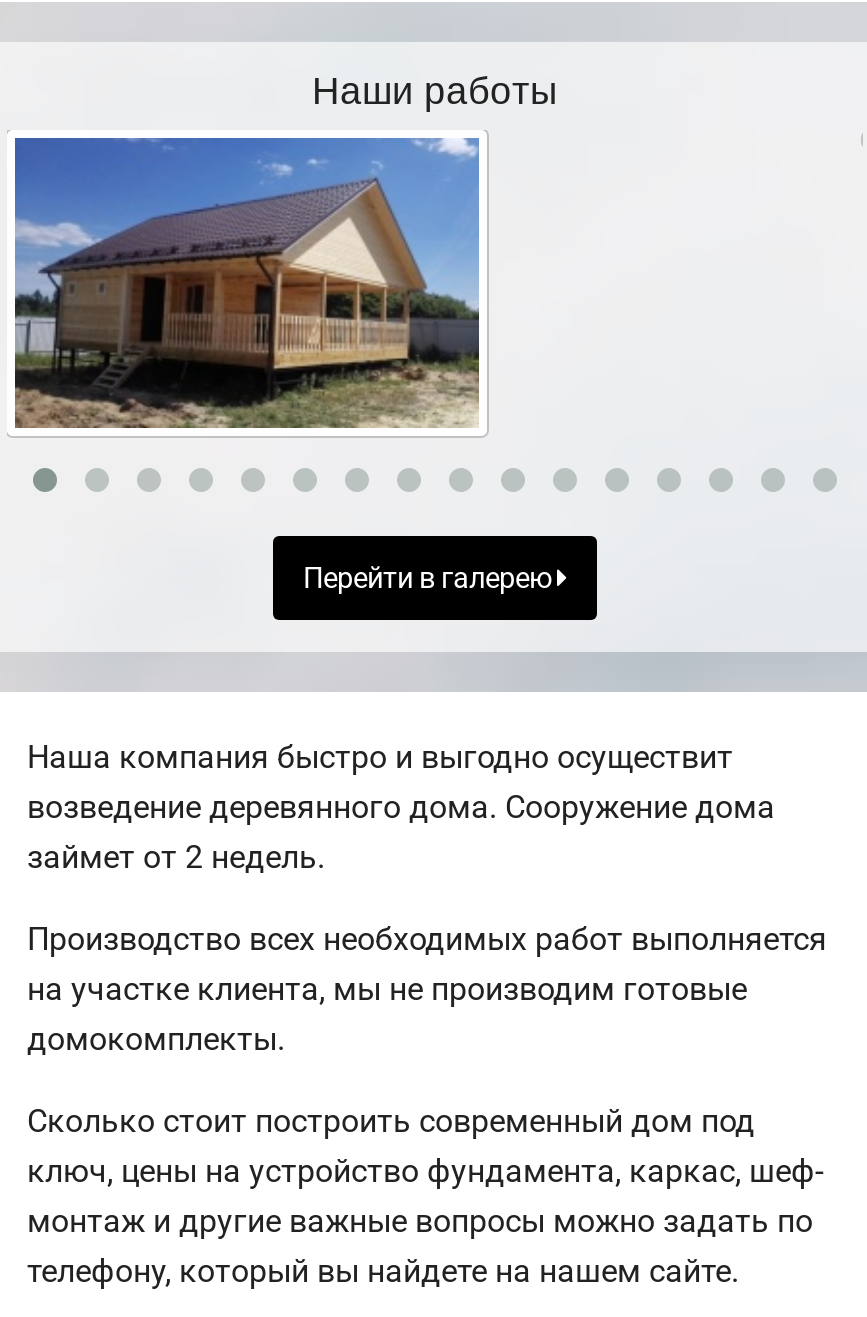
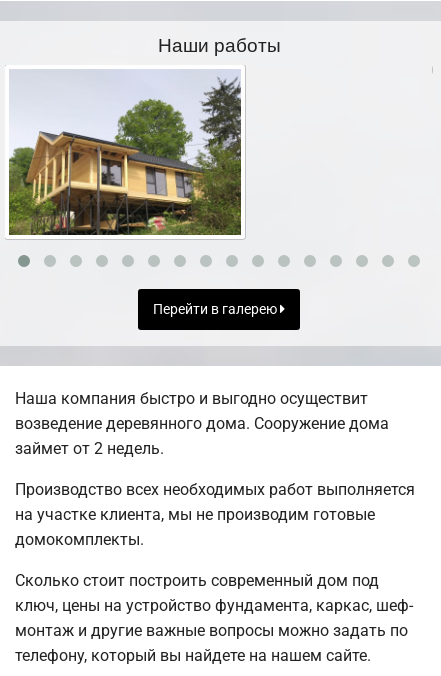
[13,138,481,430] [image] -> [9,76,242,236] [image]

